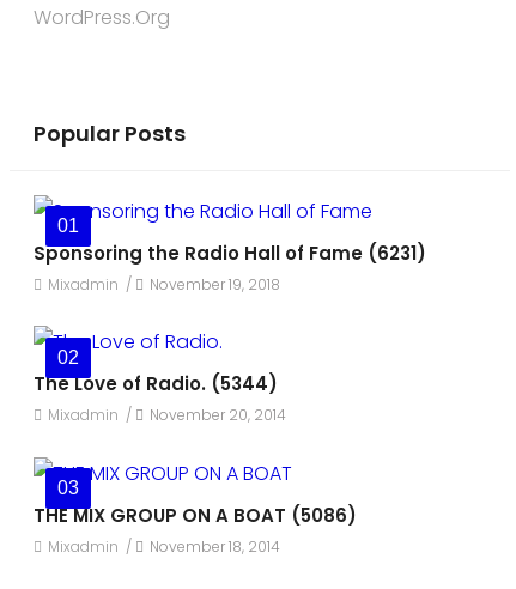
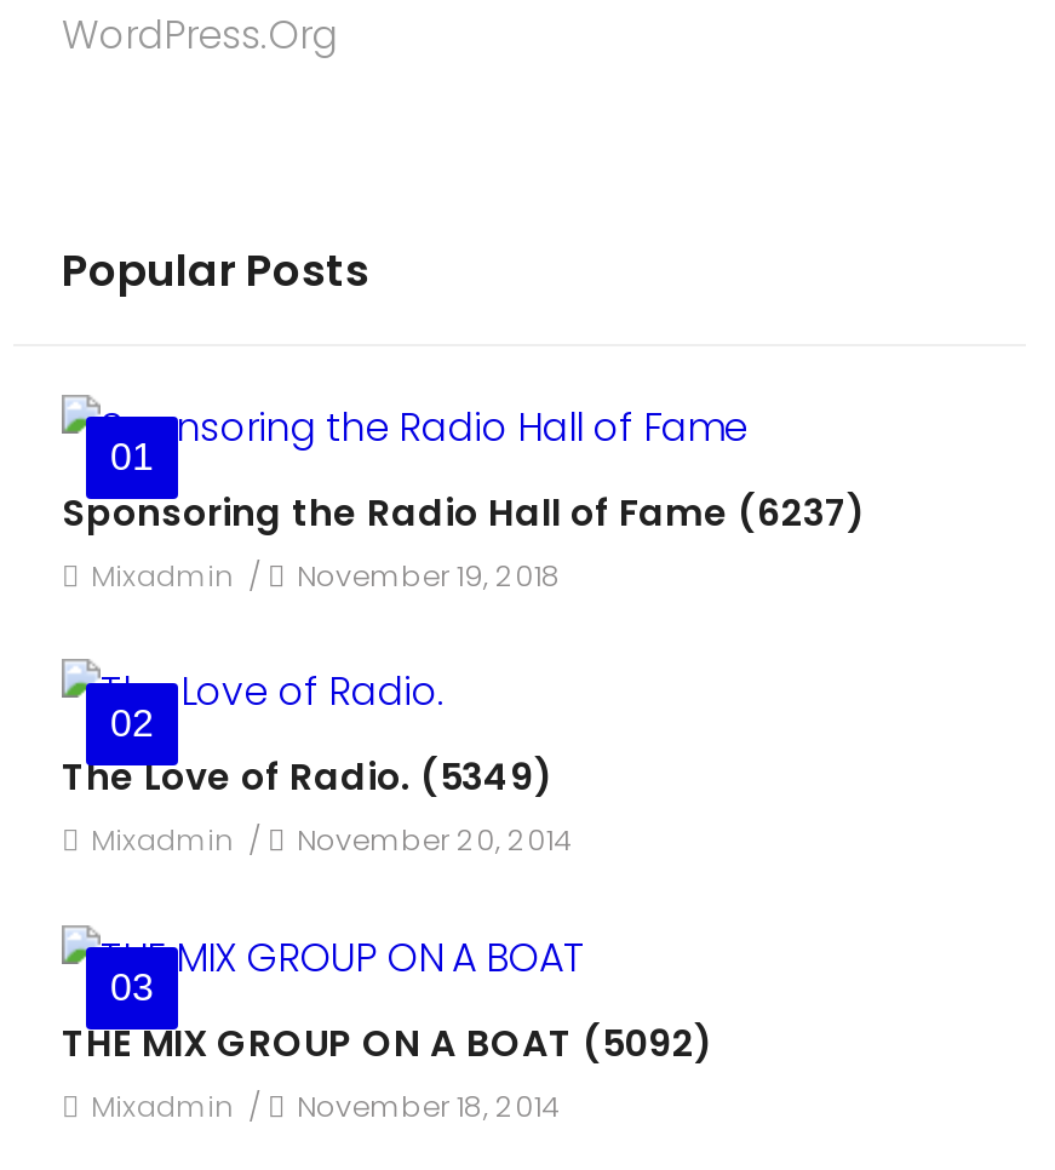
[34,240,426,265] Sponsoring the Radio Hall of Fame (6231) -> [62,486,866,537] Sponsoring the Radio Hall of Fame (6237)
[34,371,278,396] The Love of Radio. (5344) -> [62,751,554,802] The Love of Radio. (5349)
[34,503,357,528] THE MIX GROUP ON A BOAT (5086) -> [62,1017,713,1068] THE MIX GROUP ON A BOAT (5092)

